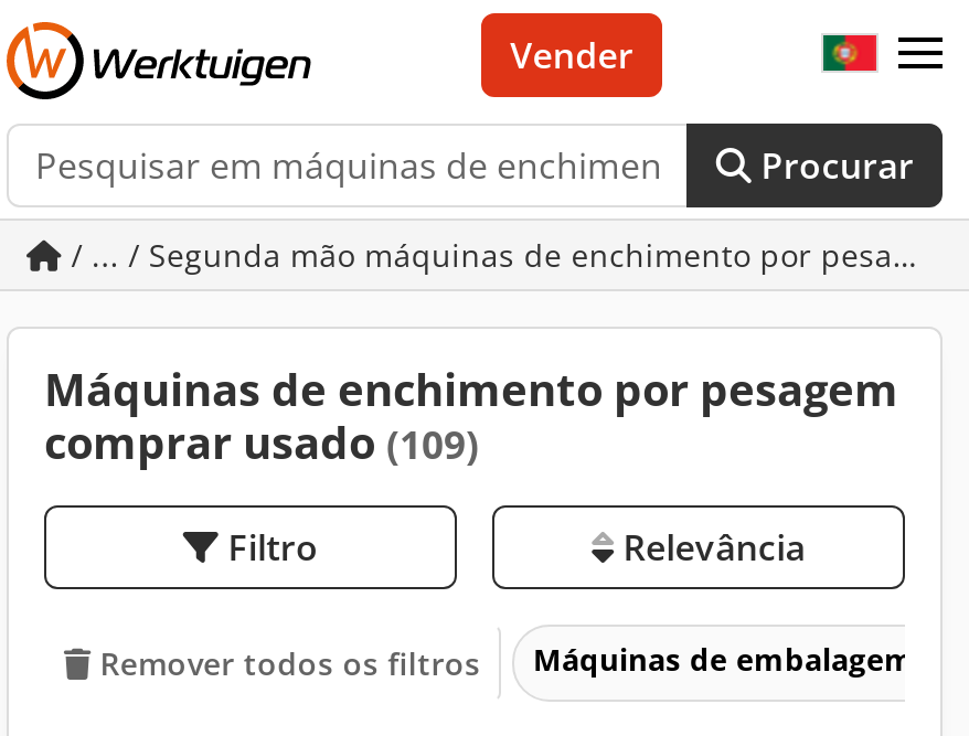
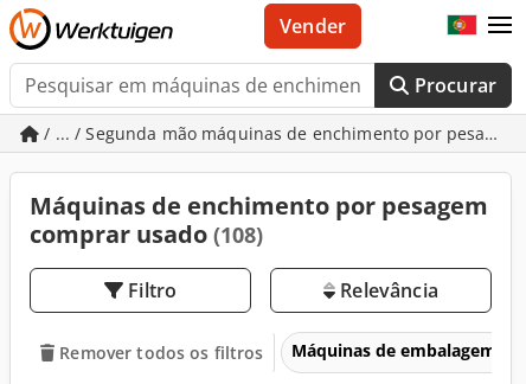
[44,413,479,472] comprar usado (109) -> [30,218,263,250] comprar usado (108)

